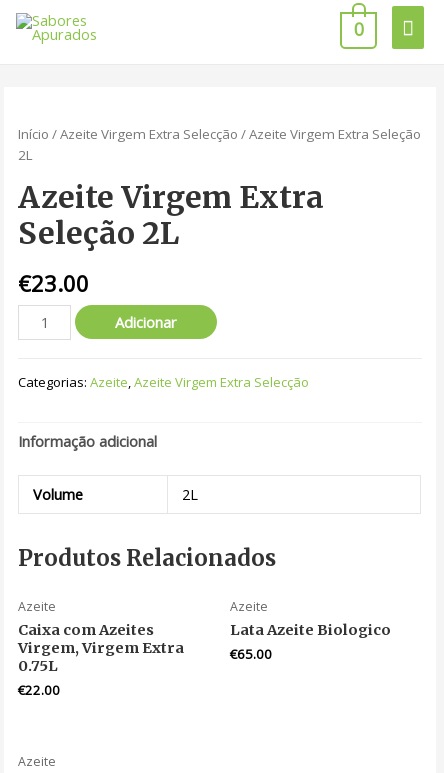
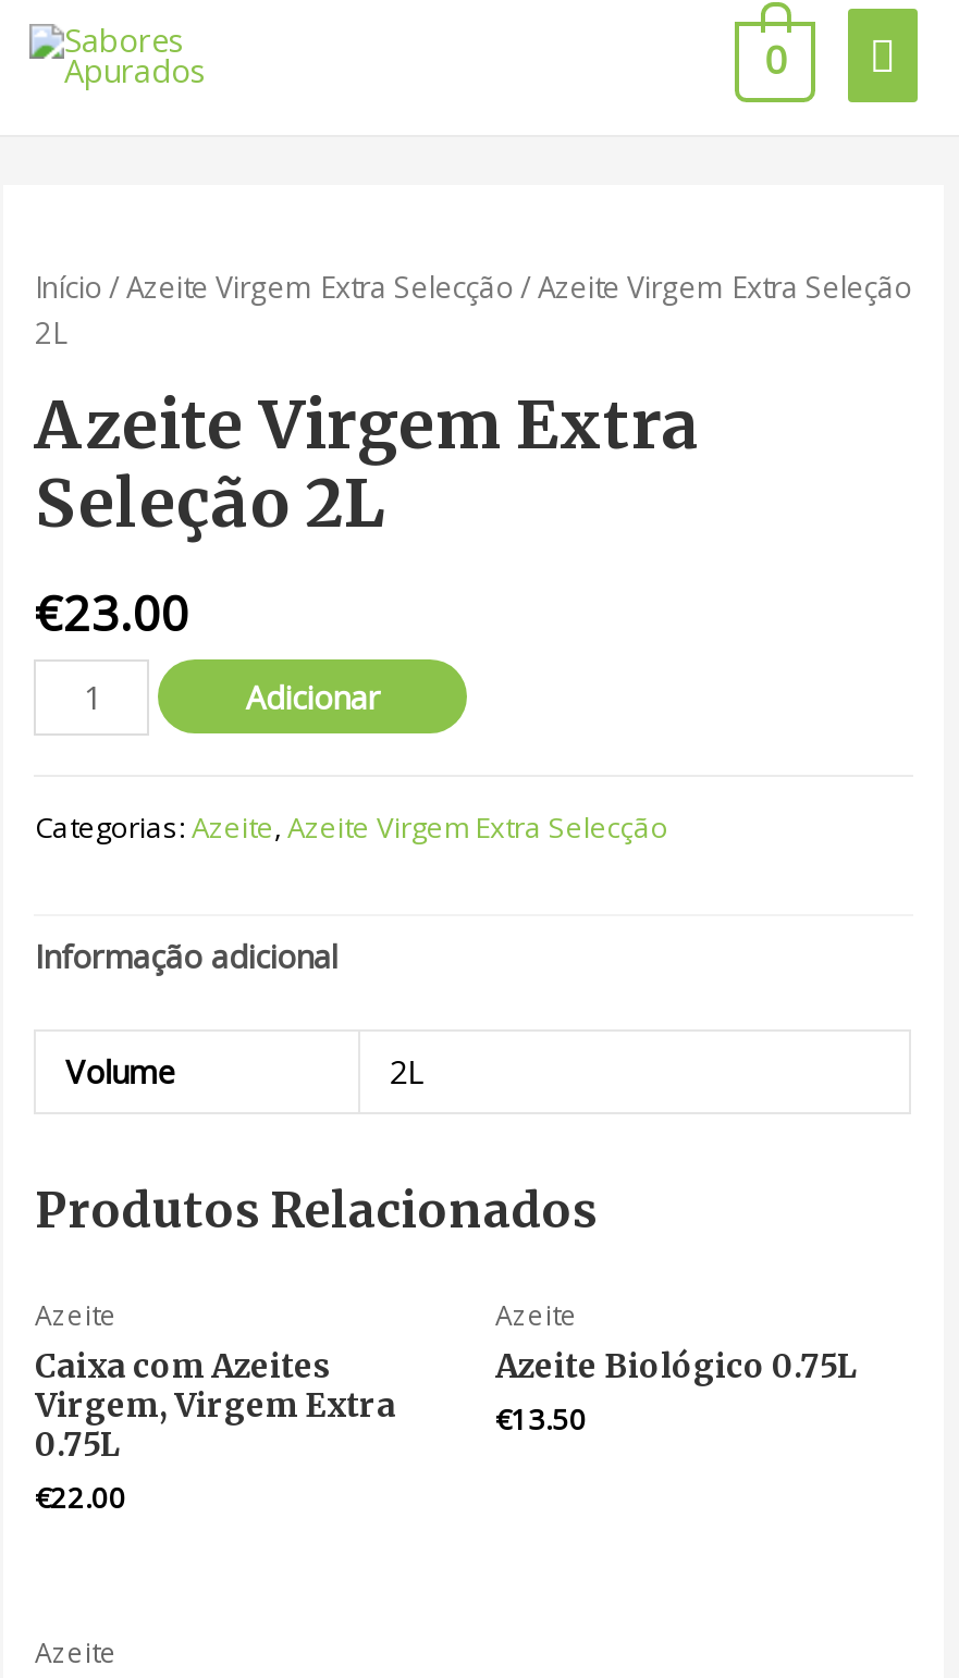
[230,621,391,663] Lata Azeite Biologico | €65.00 -> [495,1347,859,1439] Azeite Biológico 0.75L | €13.50

